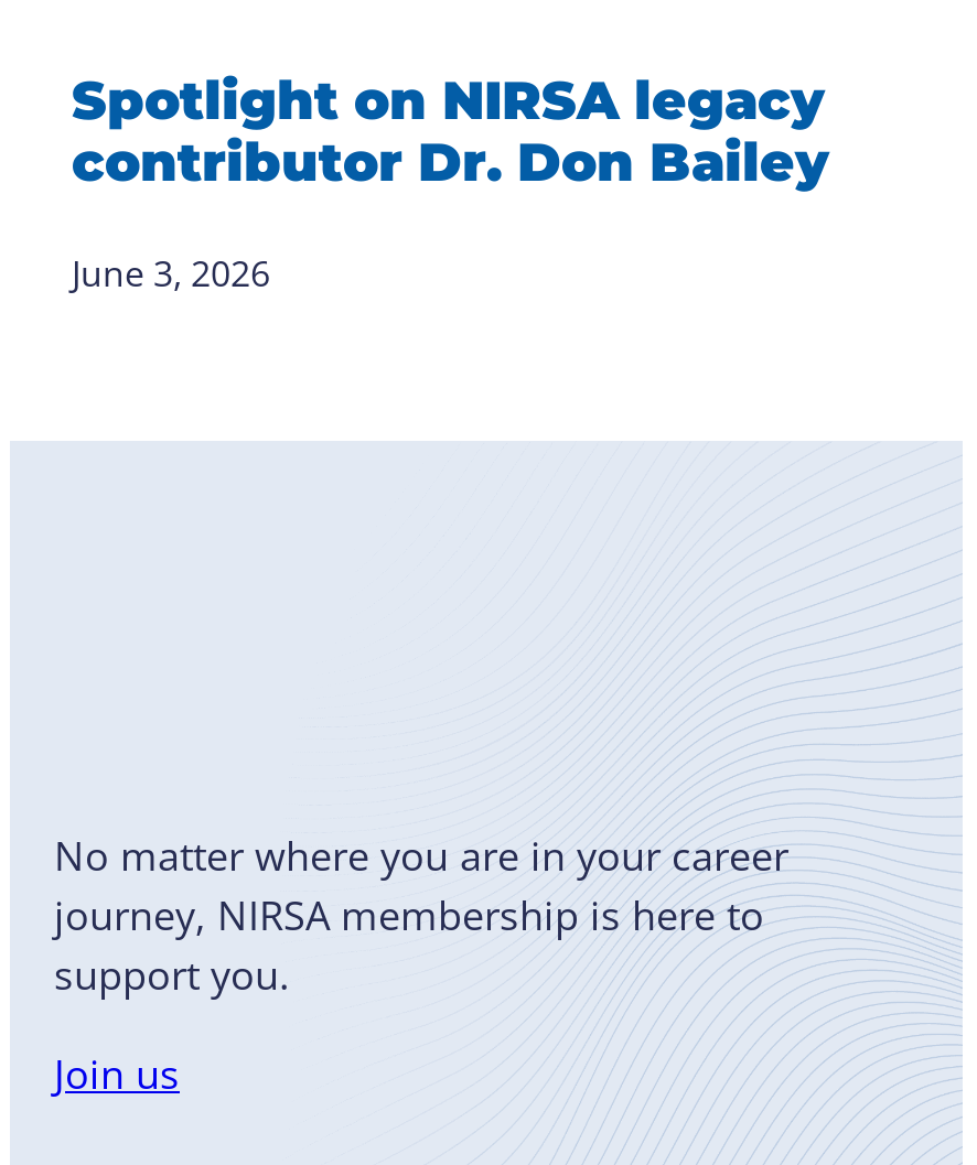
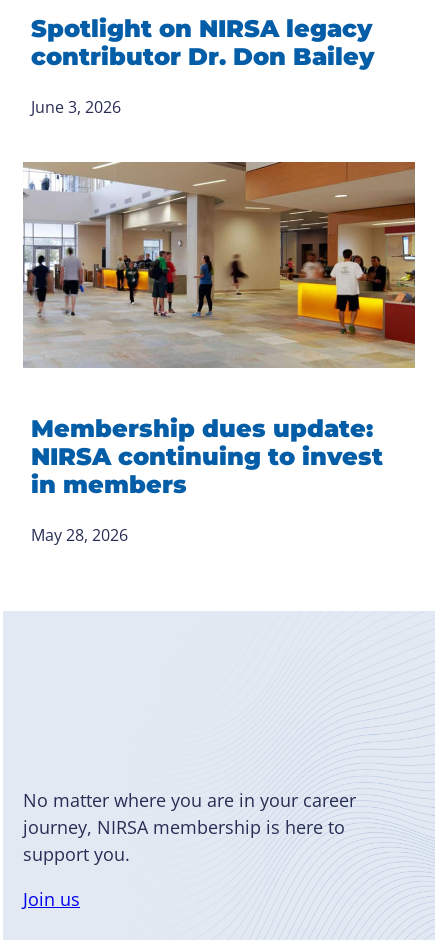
none -> [22,161,416,368] [image]
none -> [31,414,383,546] Membership dues update: | NIRSA continuing to invest | in members | May 28, 2026

